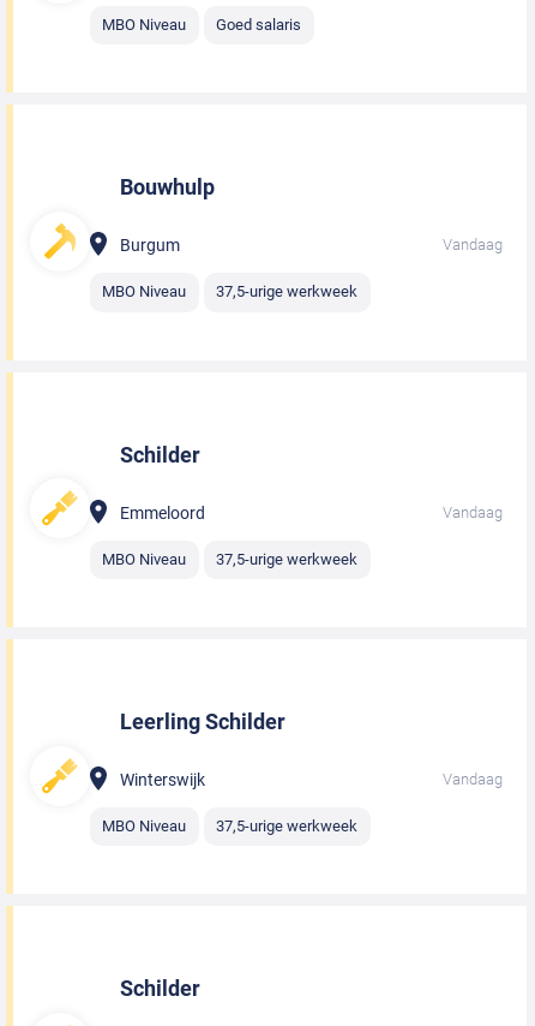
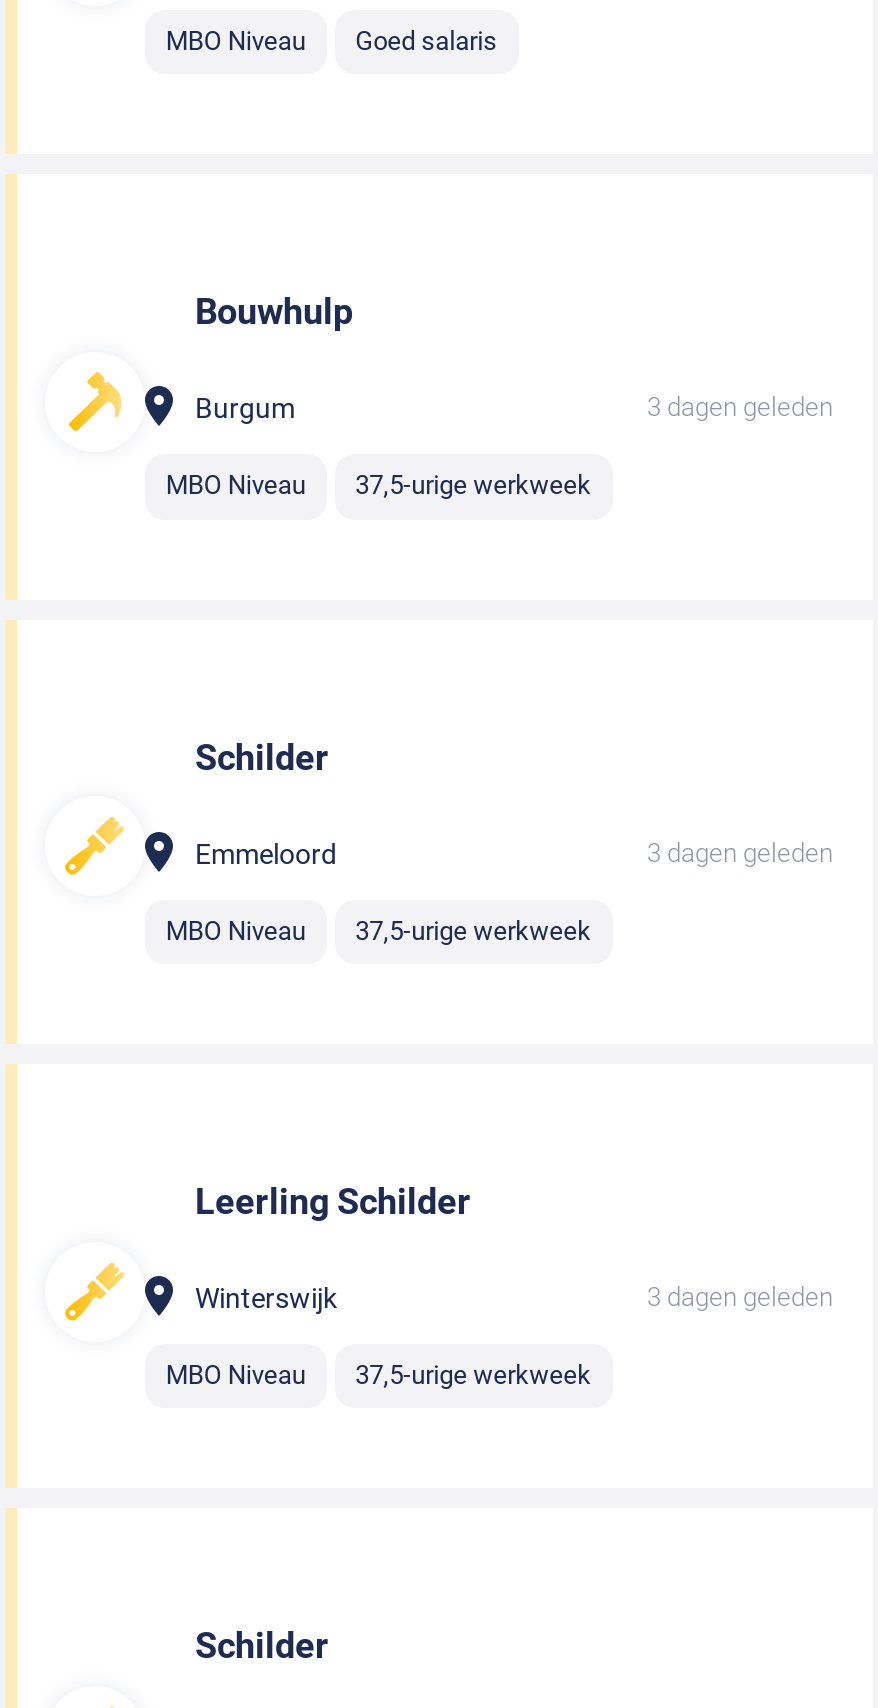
[443,236,503,254] Vandaag -> [647,392,833,422] 3 dagen geleden
[443,503,503,521] Vandaag -> [647,837,833,867] 3 dagen geleden
[443,770,503,788] Vandaag -> [647,1282,833,1312] 3 dagen geleden

